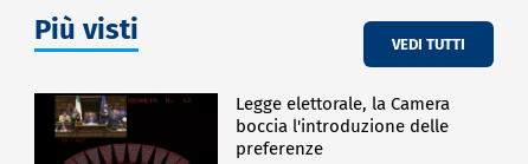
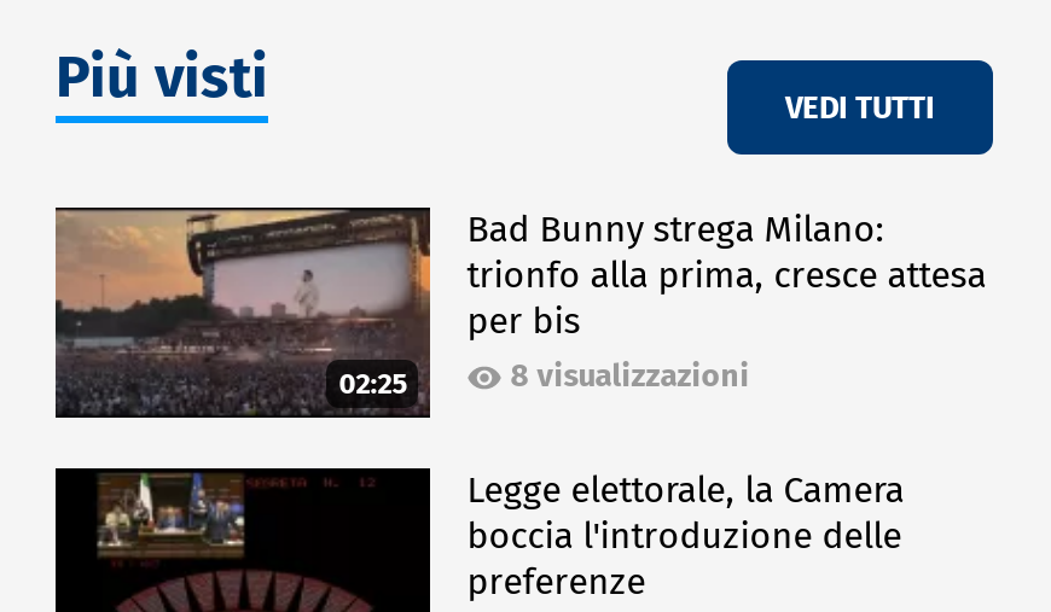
none -> [53,208,432,420] [image] | 02:25
none -> [467,209,986,395] Bad Bunny strega Milano: | trionfo alla prima, cresce attesa | per bis | 8 visualizzazioni

